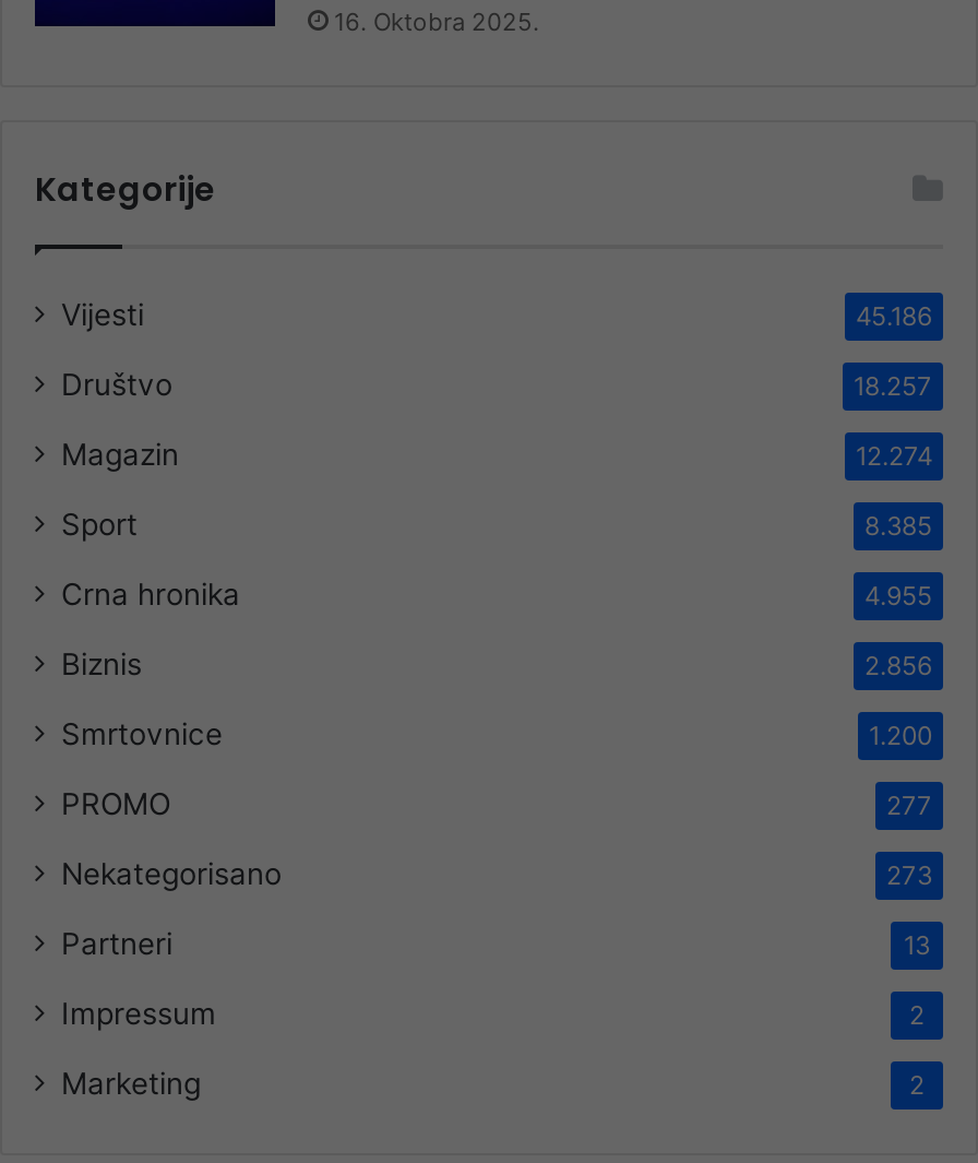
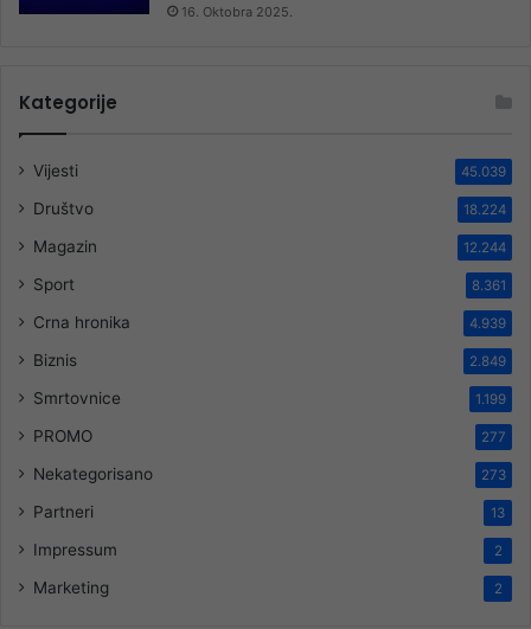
[856,301,932,331] 45.186 -> [461,163,506,180] 45.039
[854,370,932,401] 18.257 -> [463,201,506,217] 18.224
[856,440,932,471] 12.274 -> [463,239,506,255] 12.244
[864,510,932,541] 8.385 -> [472,277,506,293] 8.361
[864,580,932,611] 4.955 -> [469,315,506,331] 4.939
[864,650,932,681] 2.856 -> [469,353,506,369] 2.849
[869,720,932,750] 1.200 -> [475,390,506,407] 1.199

